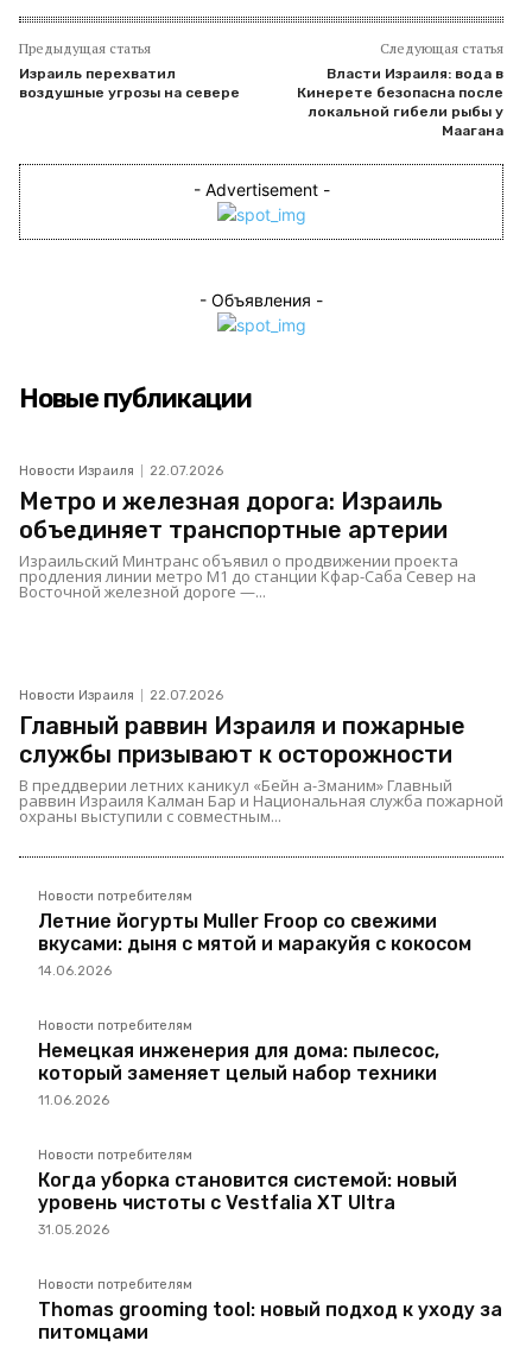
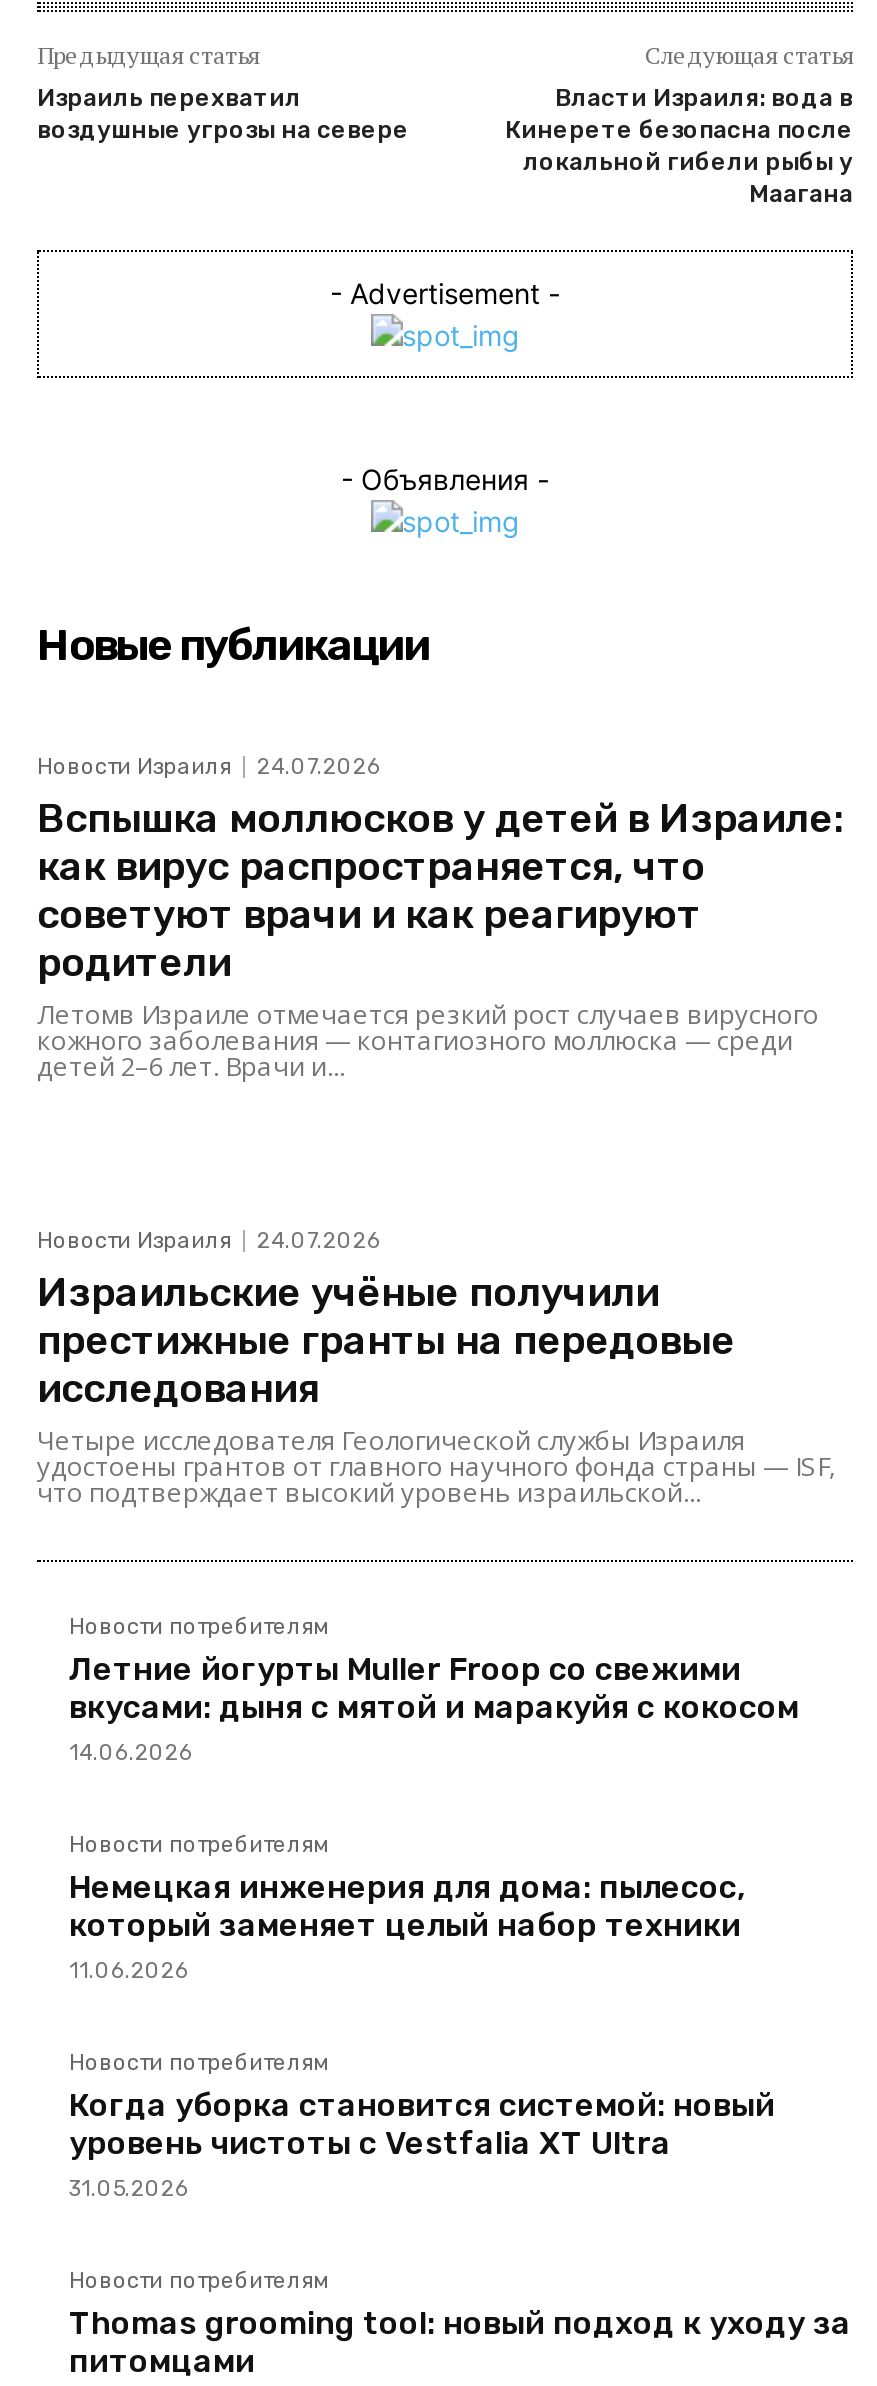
[19,463,476,602] 22.07.2026 | Метро и железная дорога: Израиль | объединяет транспортные артерии | Израильский Минтранс объявил о продвижении проекта | продления линии метро M1 до станции Кфар-Саба Север на | Восточной железной дороге —... -> [37,754,843,1084] 24.07.2026 | Вспышка моллюсков у детей в Израиле: | как вирус распространяется, что | советуют врачи и как реагируют | родители | Летомв Израиле отмечается резкий рост случаев вирусного | кожного заболевания — контагиозного моллюска — среди | детей 2–6 лет. Врачи и...
[19,688,503,826] 22.07.2026 | Главный раввин Израиля и пожарные | службы призывают к осторожности | В преддверии летних каникул «Бейн а-Зманим» Главный | раввин Израиля Калман Бар и Национальная служба пожарной | охраны выступили с совместным... -> [37,1228,835,1510] 24.07.2026 | Израильские учёные получили | престижные гранты на передовые | исследования | Четыре исследователя Геологической службы Израиля | удостоены грантов от главного научного фонда страны — ISF, | что подтверждает высокий уровень израильской...

